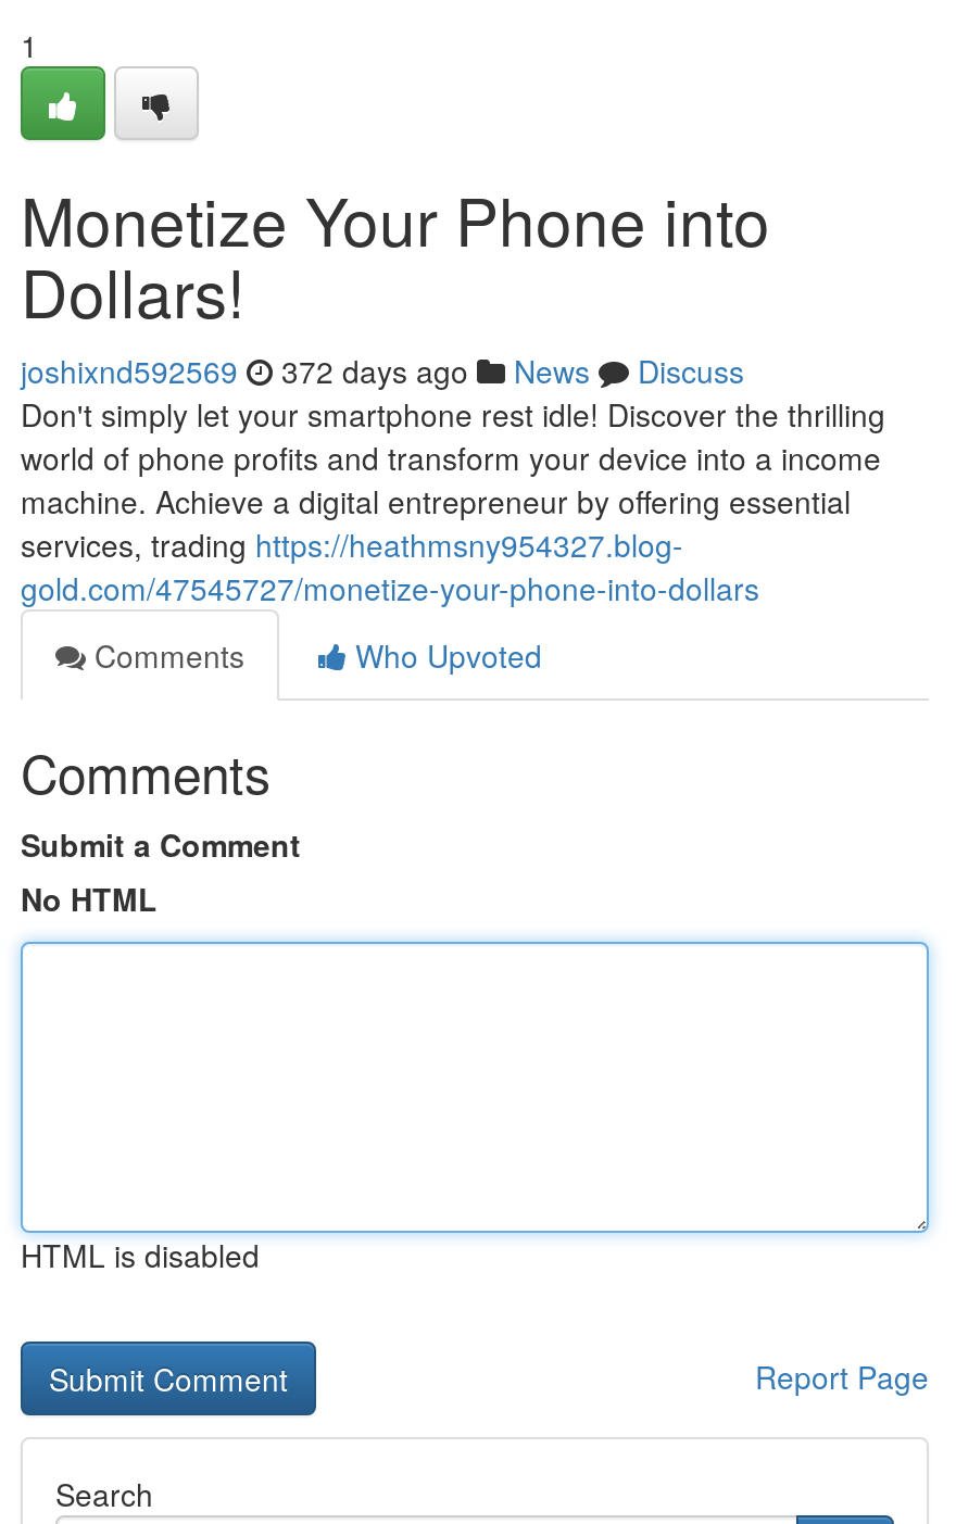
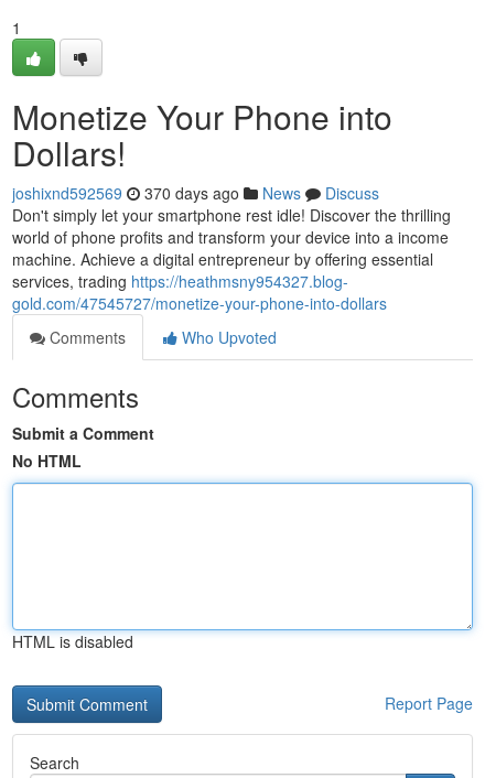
[21,349,744,392] joshixnd592569 372 days ago News Discuss -> [12,182,379,204] joshixnd592569 370 days ago News Discuss

